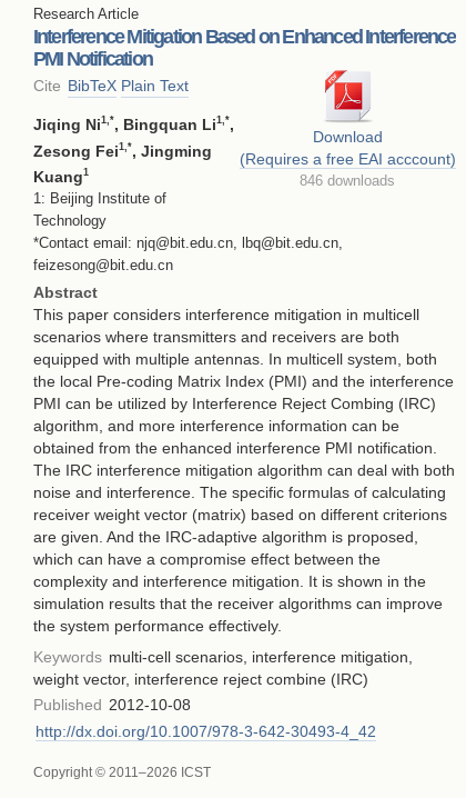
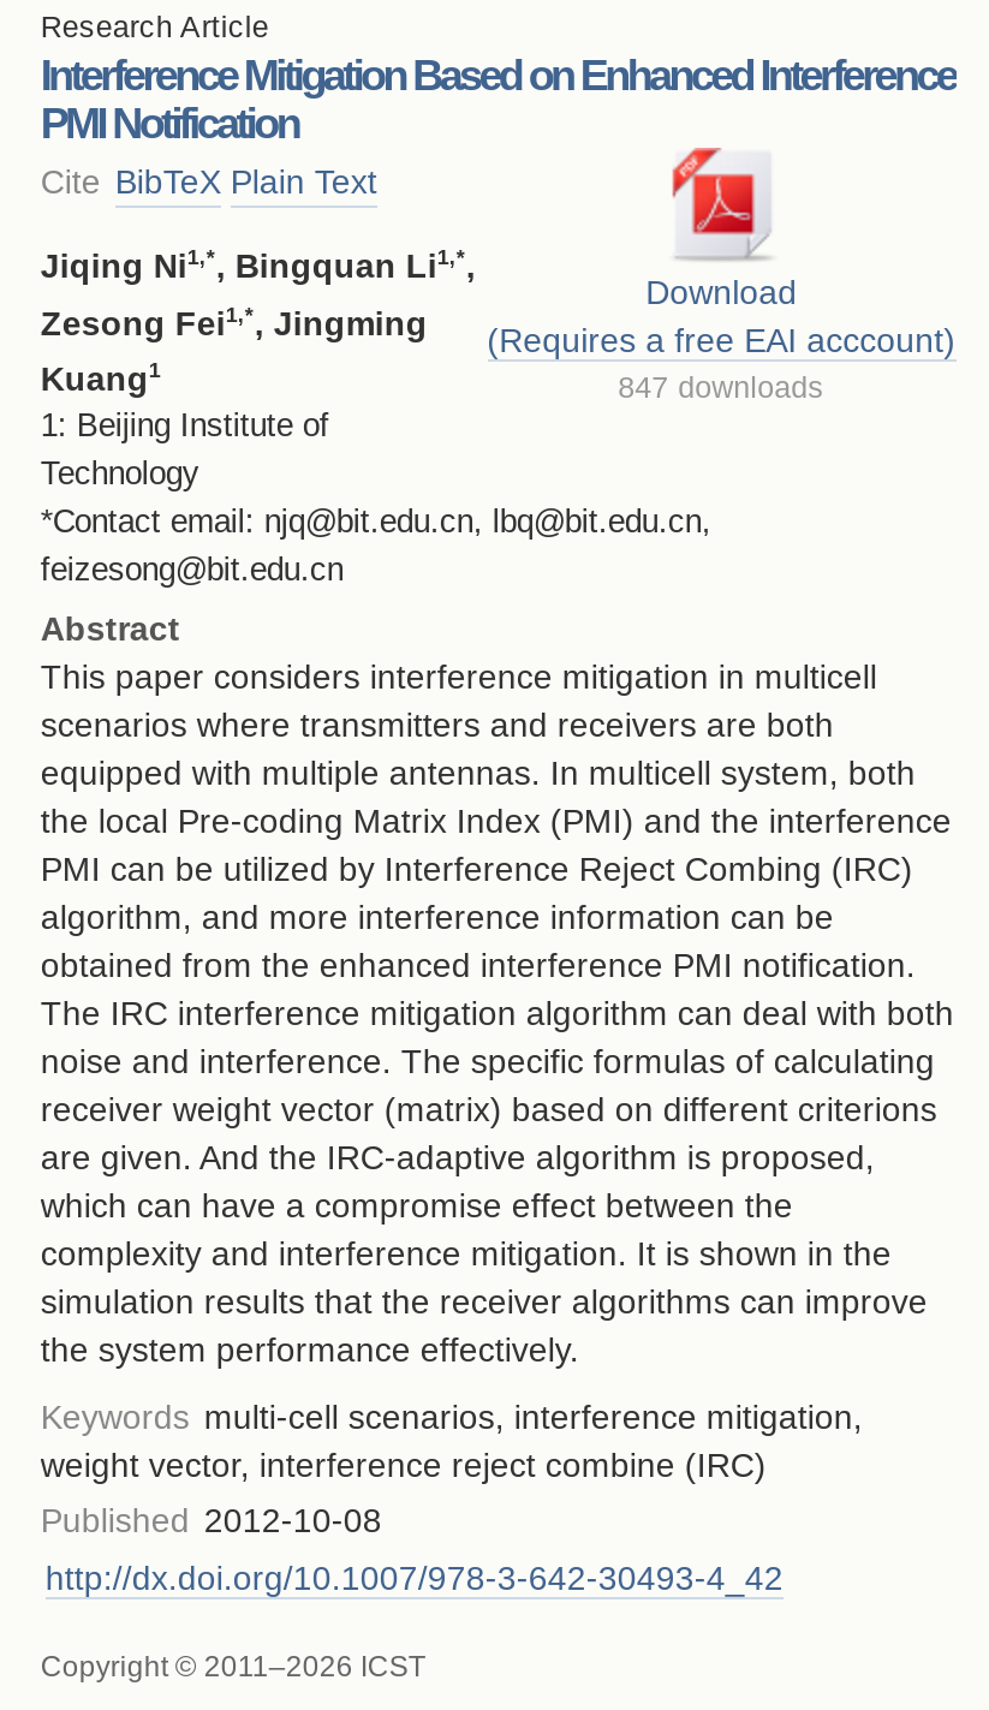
[300,173,395,189] 846 downloads -> [618,371,825,404] 847 downloads

